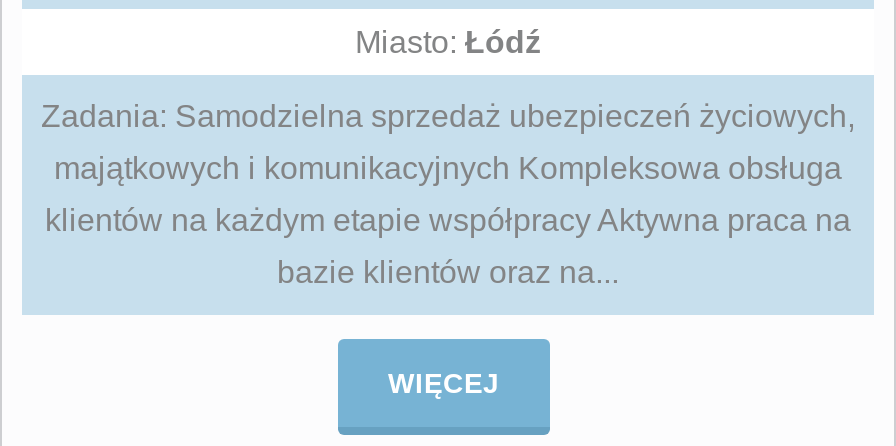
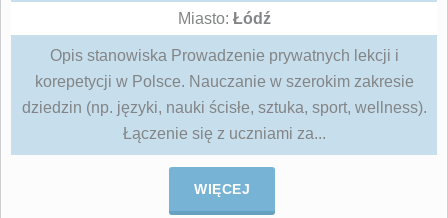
[41,99,855,133] Zadania: Samodzielna sprzedaż ubezpieczeń życiowych, -> [49,47,398,64] Opis stanowiska Prowadzenie prywatnych lekcji i
[54,151,842,185] majątkowych i komunikacyjnych Kompleksowa obsługa -> [34,73,413,90] korepetycji w Polsce. Nauczanie w szerokim zakresie
[45,203,851,237] klientów na każdym etapie współpracy Aktywna praca na -> [21,99,426,116] dziedzin (np. języki, nauki ścisłe, sztuka, sport, wellness).
[277,255,619,289] bazie klientów oraz na... -> [122,125,325,142] Łączenie się z uczniami za...

